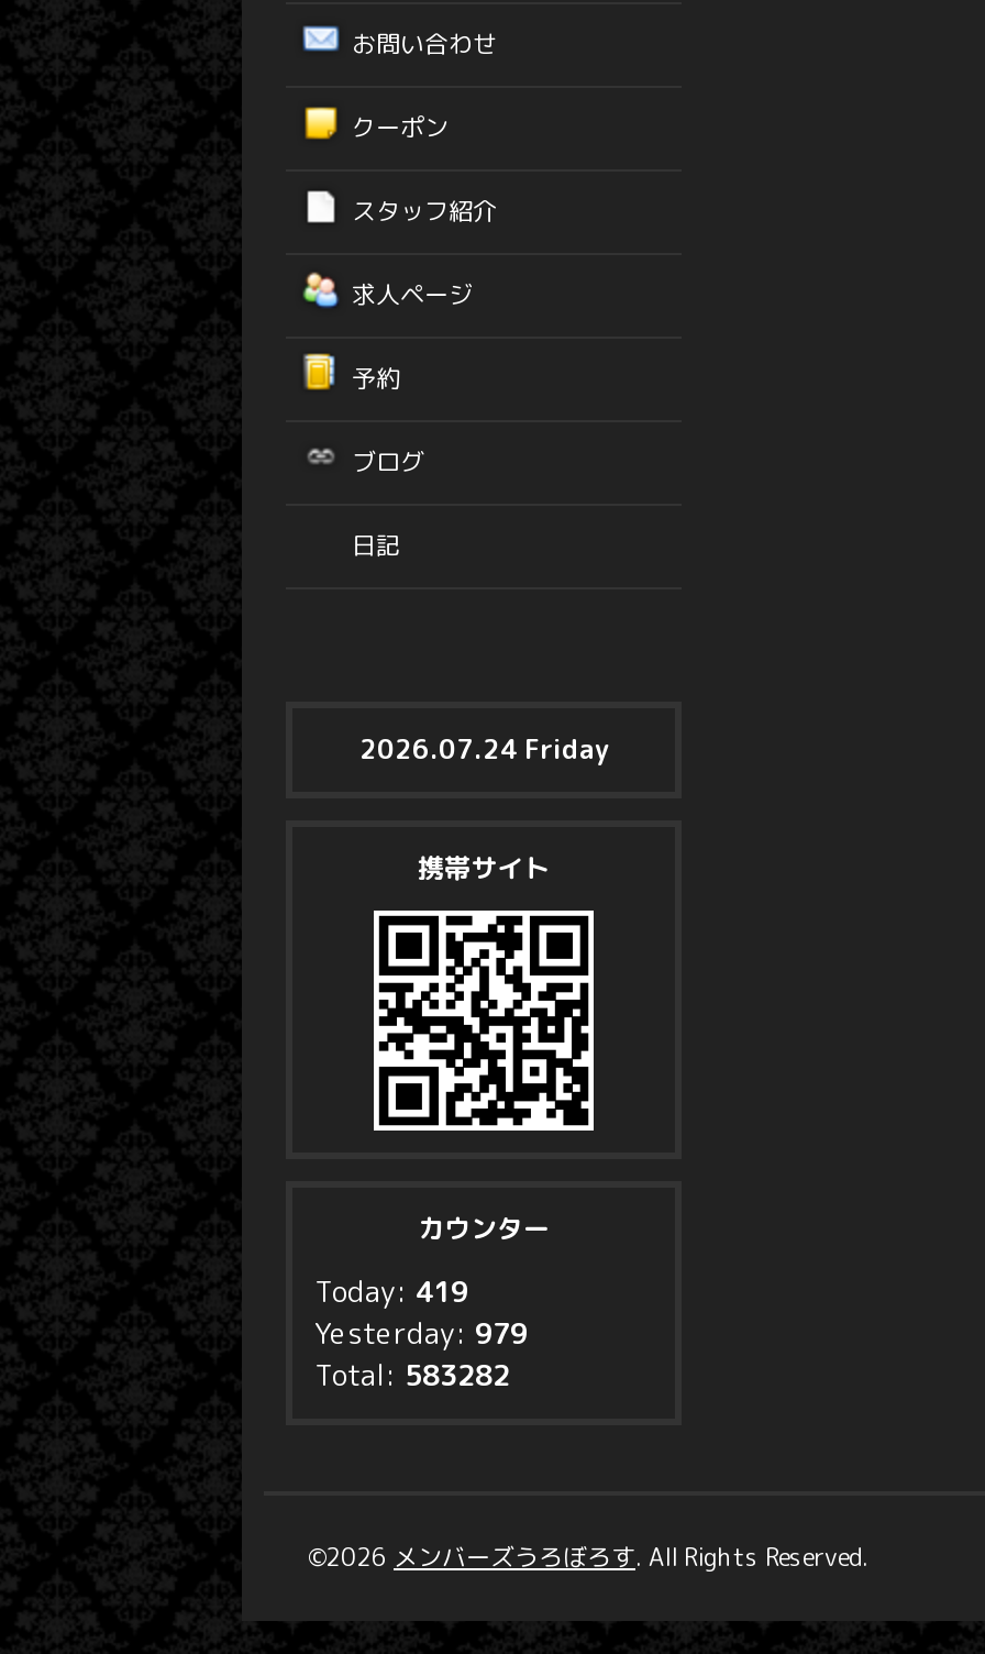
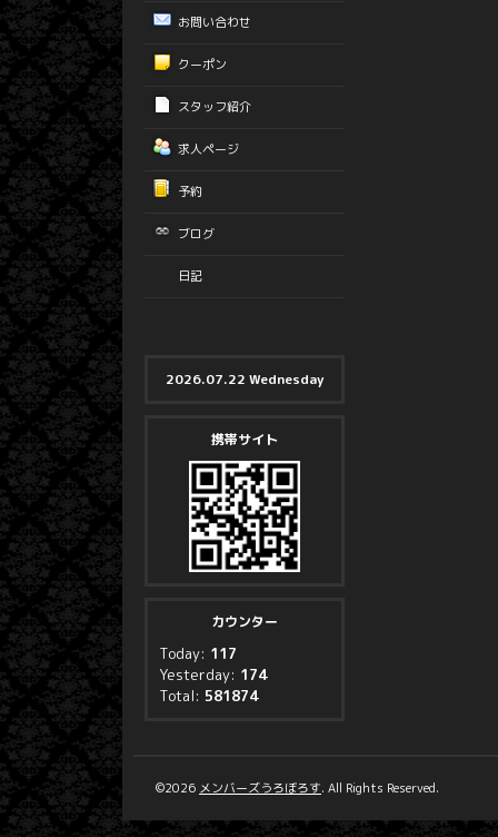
[359,730,608,768] 2026.07.24 Friday -> [166,370,323,388] 2026.07.22 Wednesday
[314,1271,468,1311] Today: 419 -> [159,643,237,663] Today: 117
[314,1313,528,1353] Yesterday: 979 -> [159,664,267,685] Yesterday: 174
[314,1355,510,1394] Total: 583282 -> [159,686,258,706] Total: 581874

